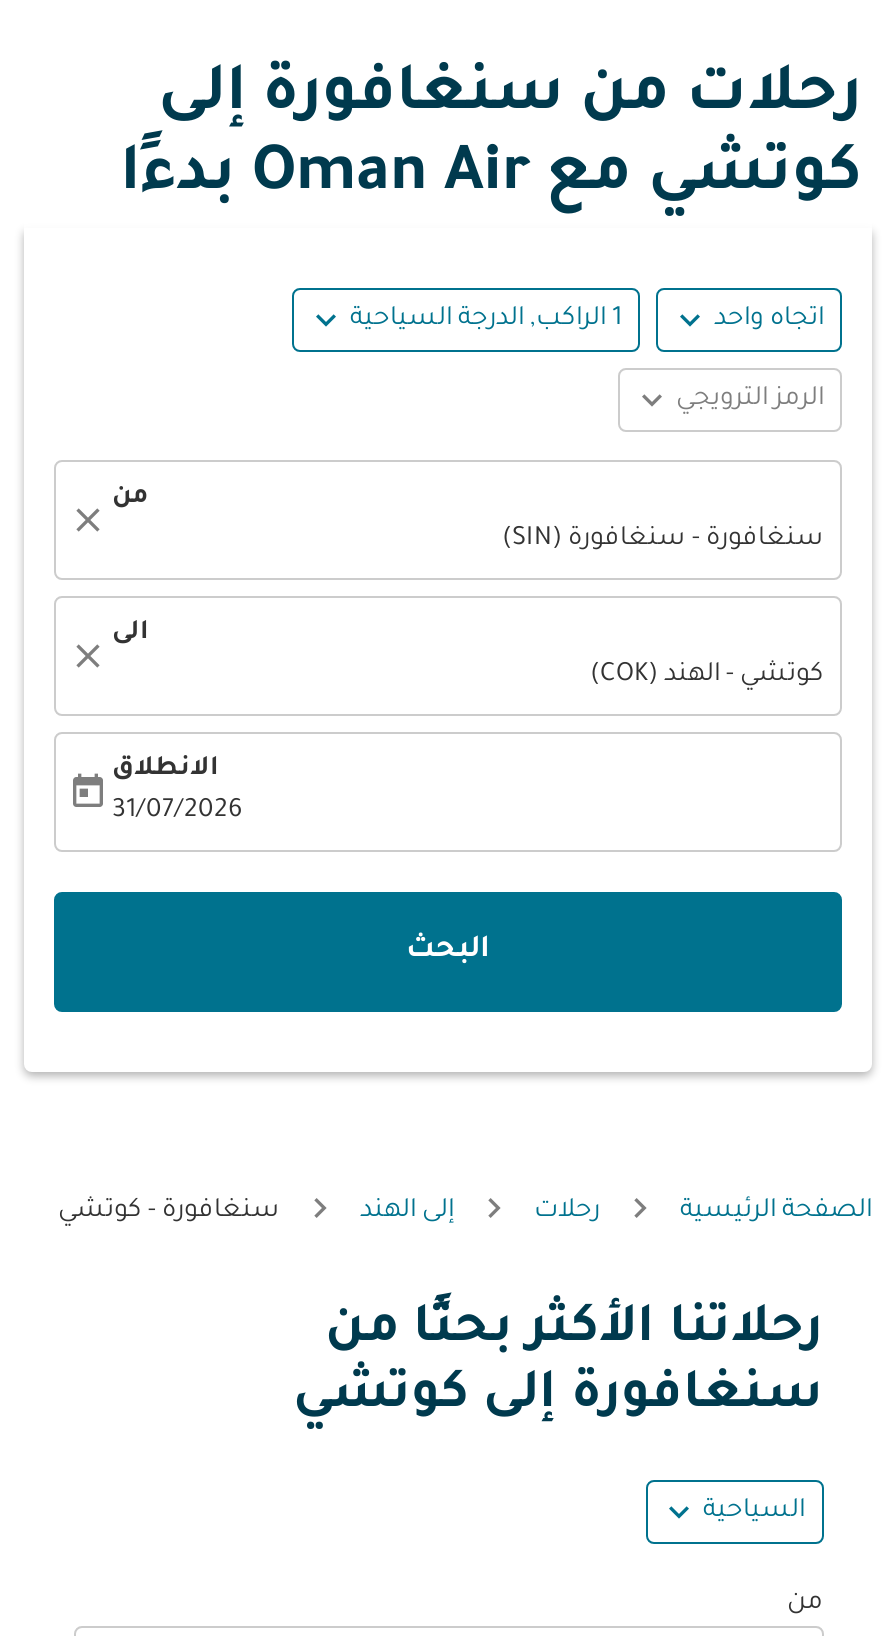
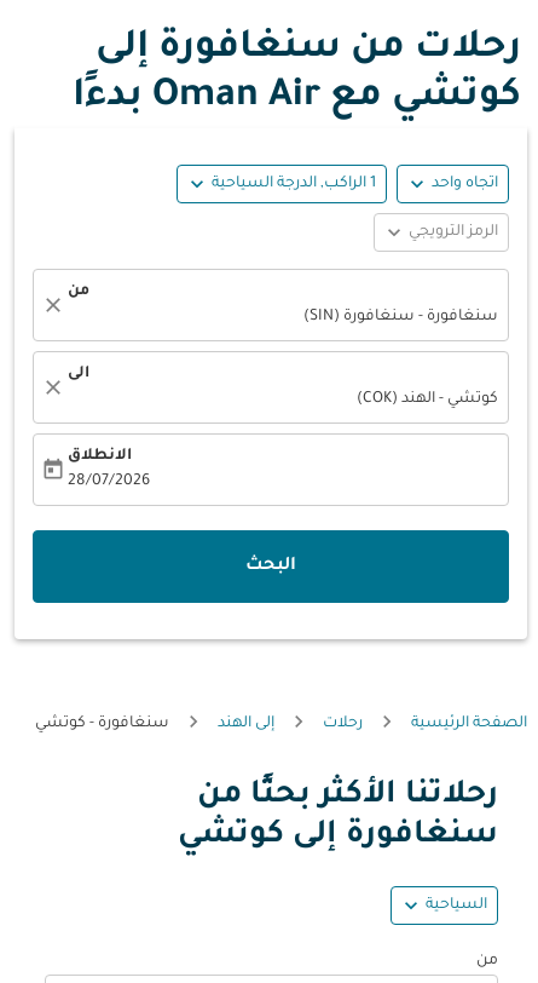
[112,798,242,826] 31/07/2026 -> [68,473,150,490] 28/07/2026

